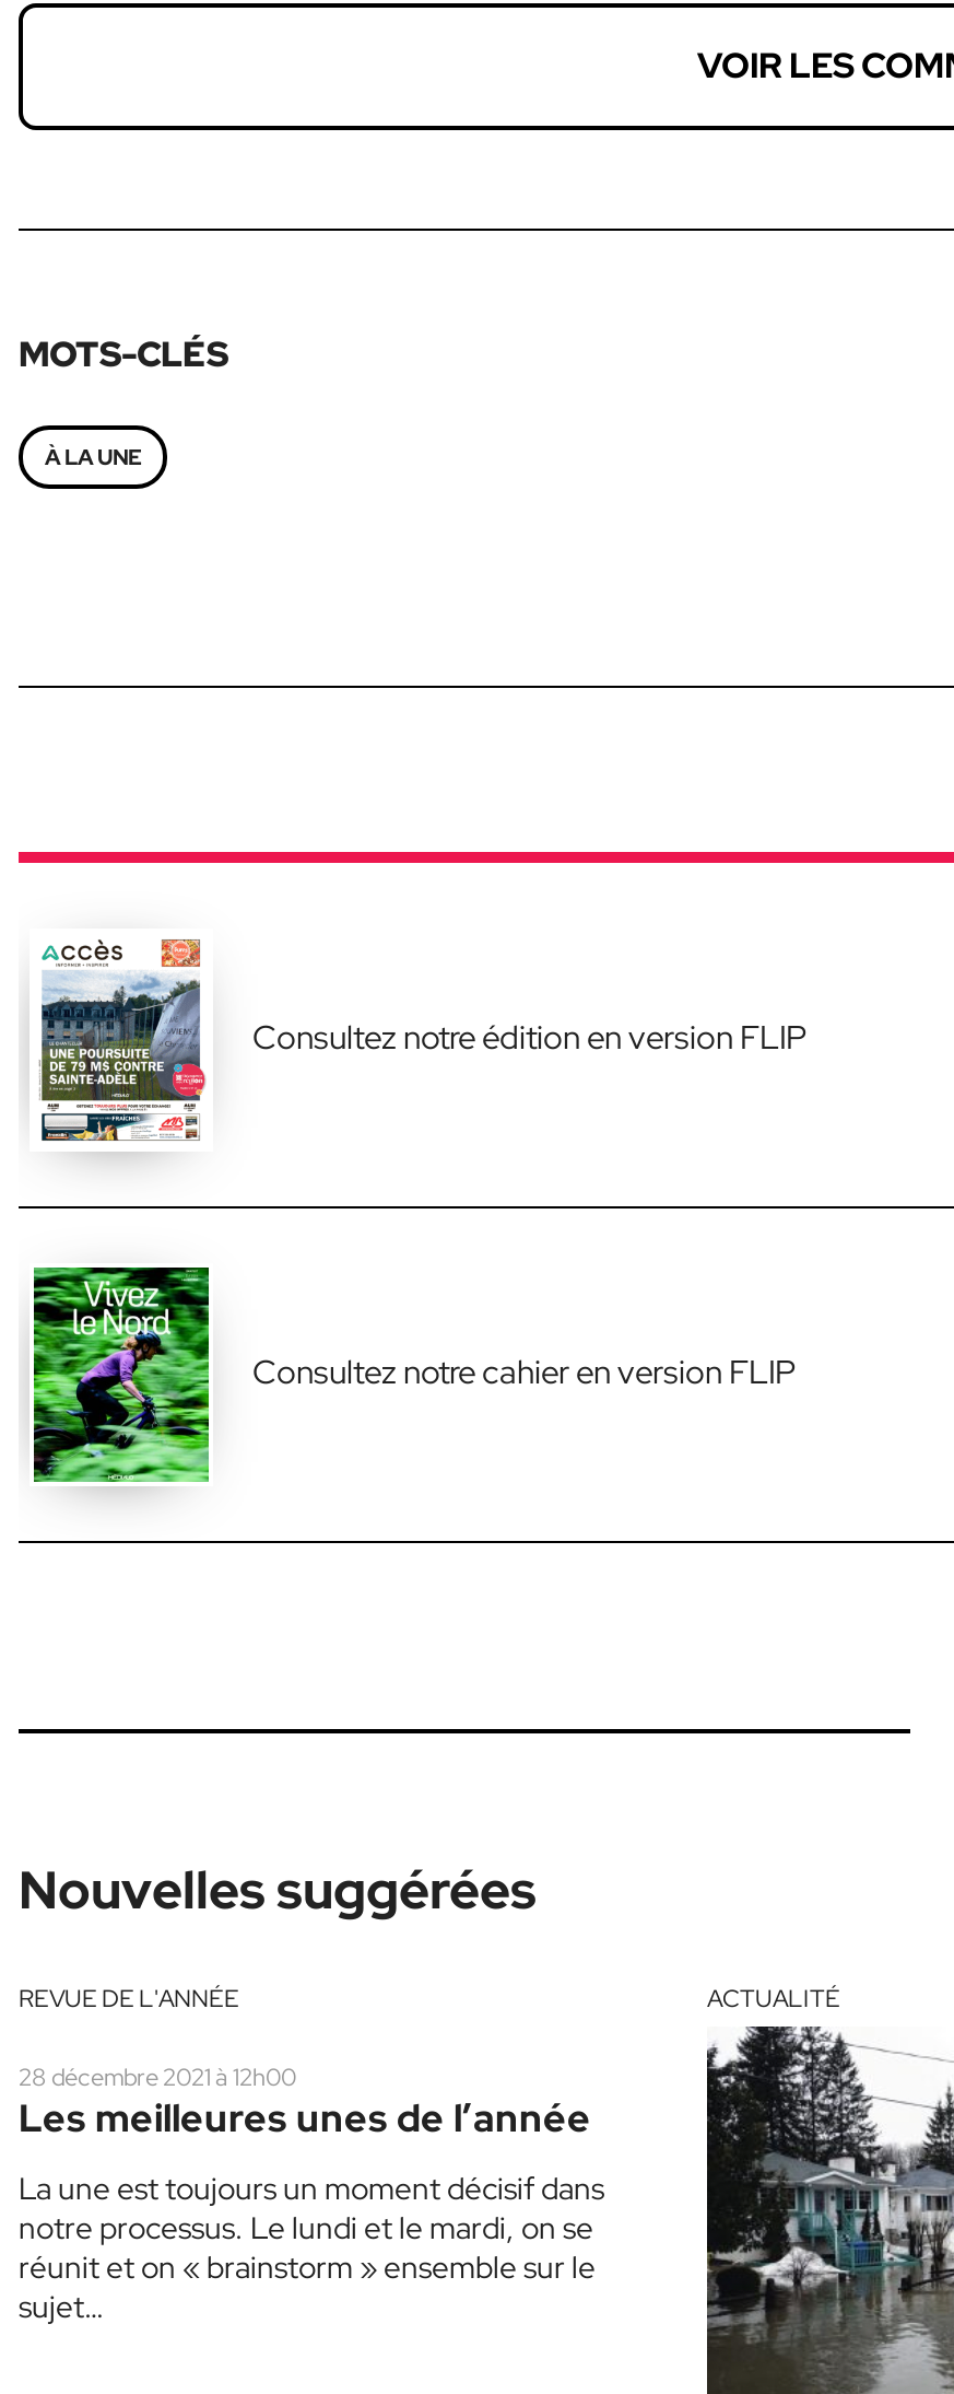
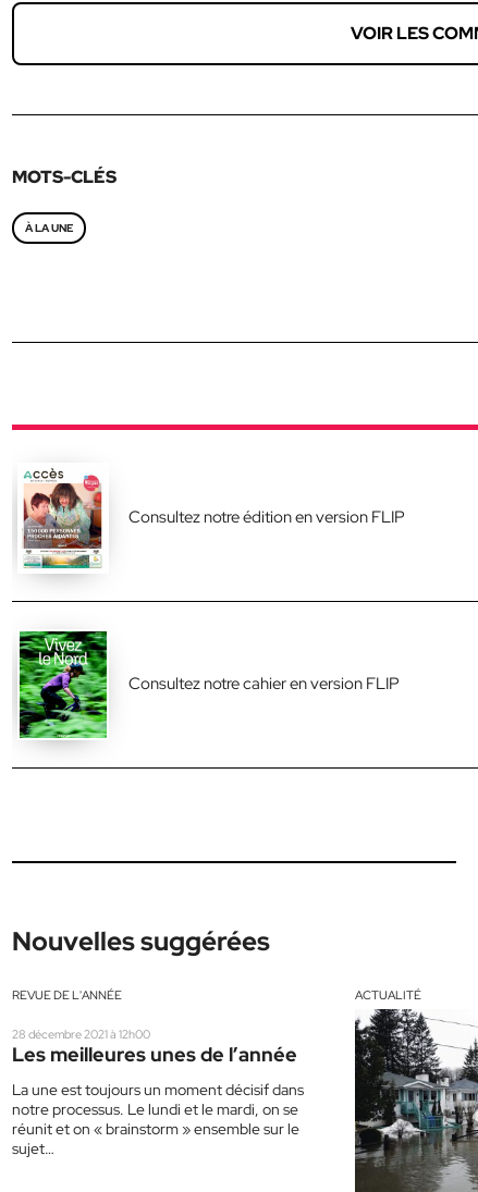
[40,937,207,1143] [image] -> [23,468,105,569] [image]

